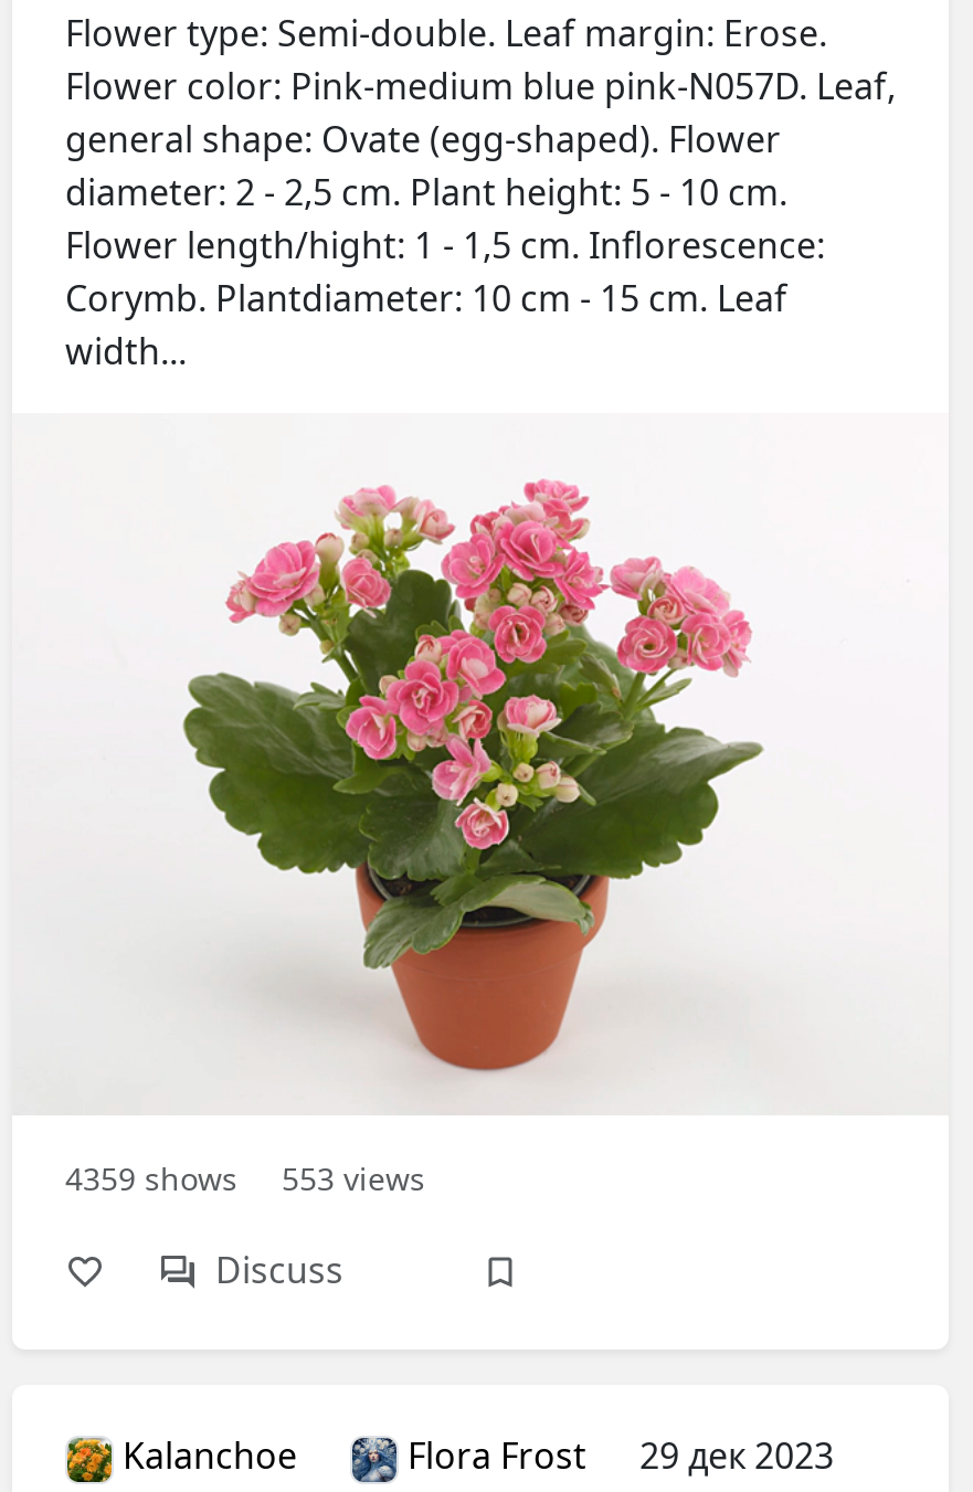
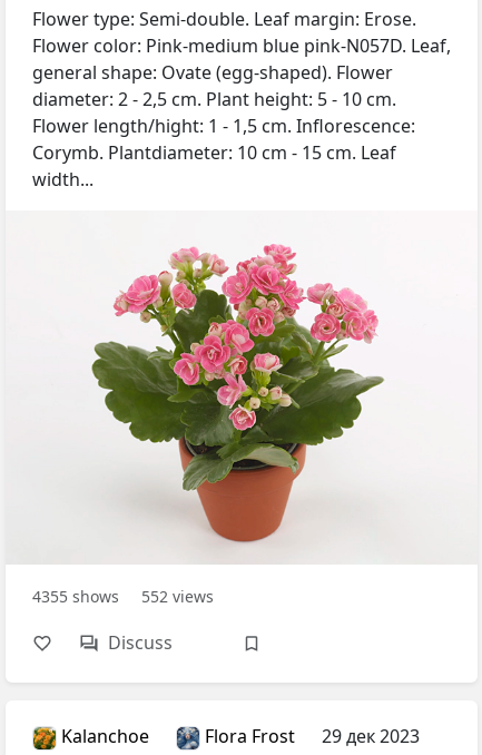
[65,1158,237,1200] 4359 shows -> [32,586,119,607] 4355 shows
[282,1158,425,1200] 553 views -> [141,586,214,607] 552 views

